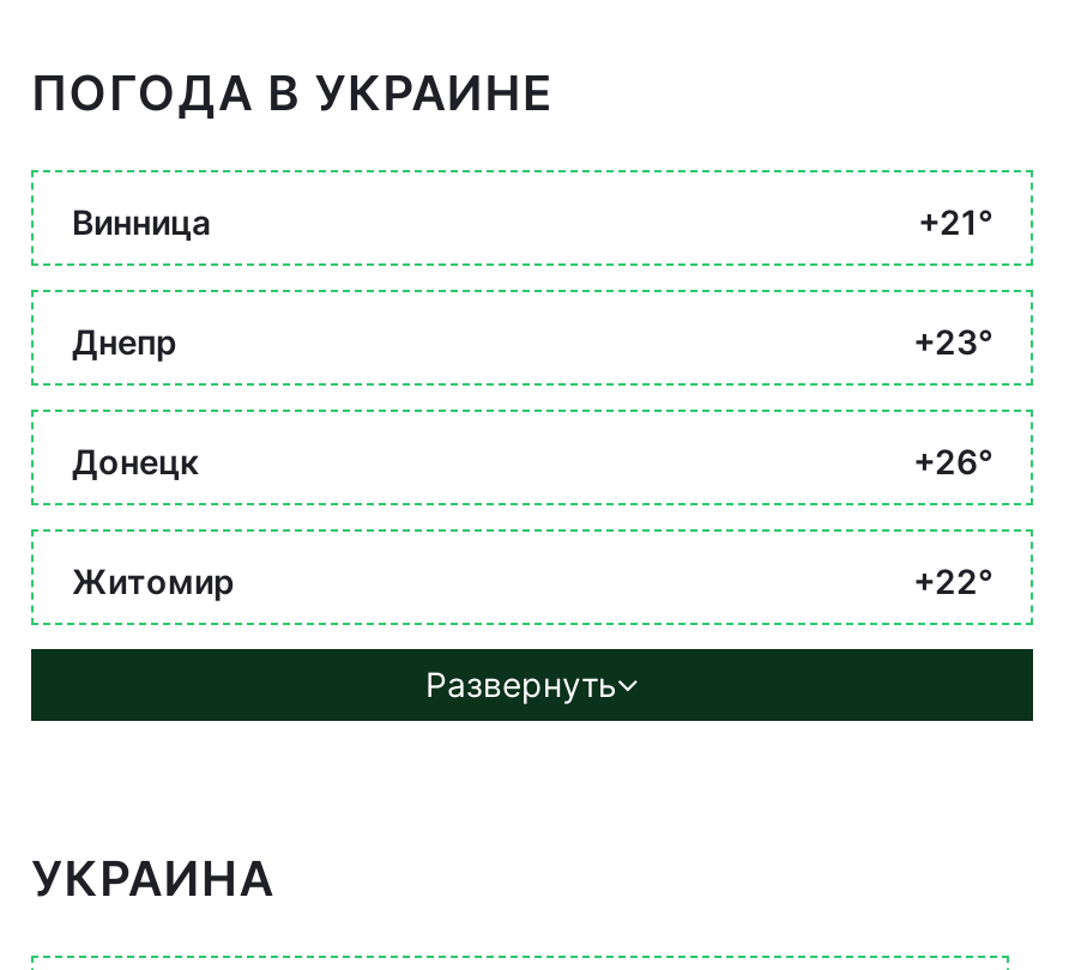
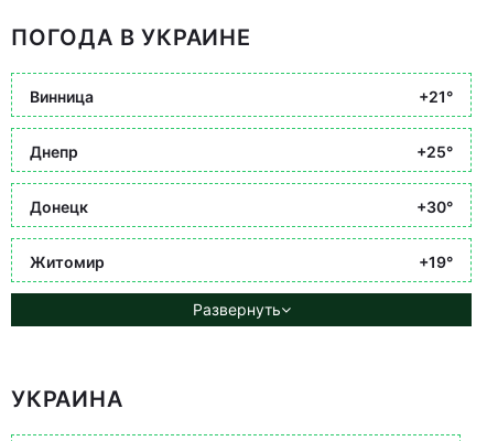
[913,320,992,360] +23° -> [416,142,453,160] +25°
[913,439,992,480] +26° -> [416,197,453,216] +30°
[913,559,992,600] +22° -> [419,252,453,271] +19°

